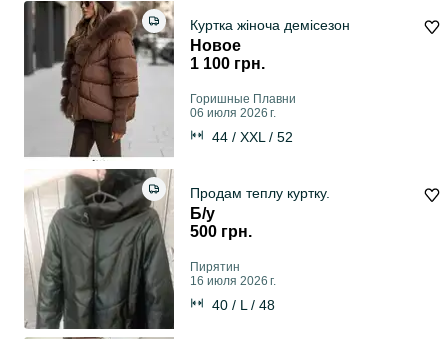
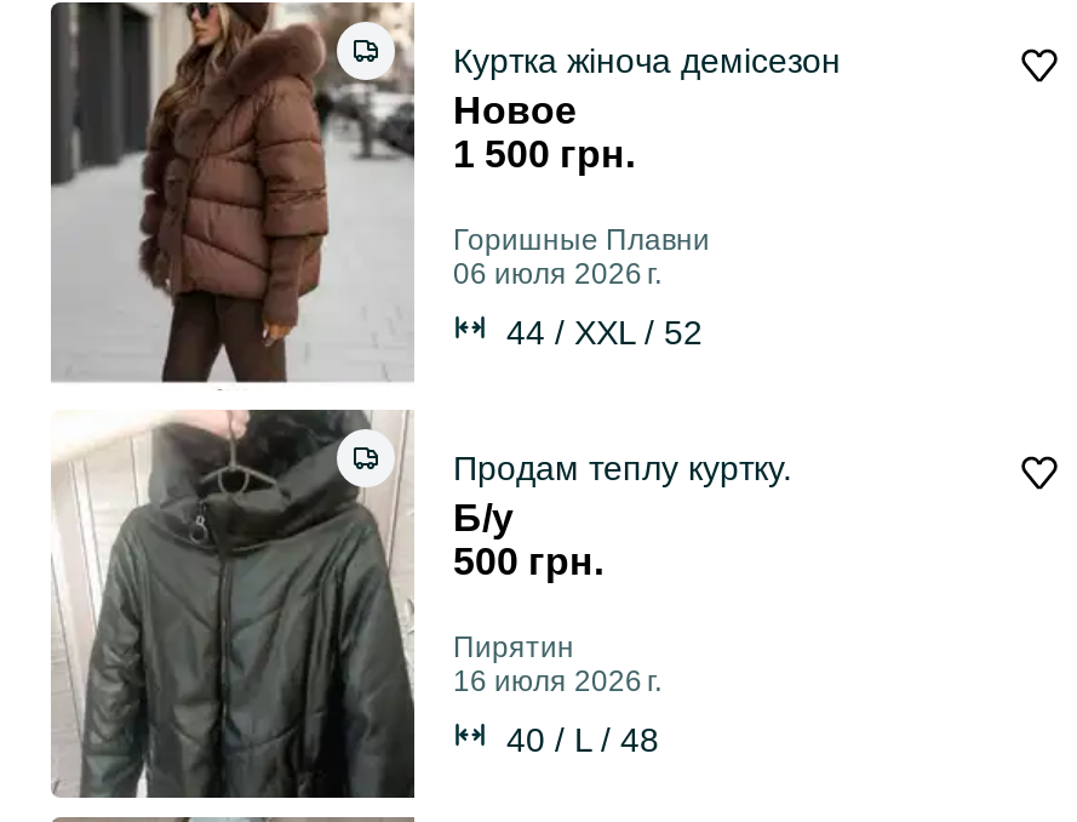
[190,55,265,72] 1 100 грн. -> [453,134,635,175] 1 500 грн.

